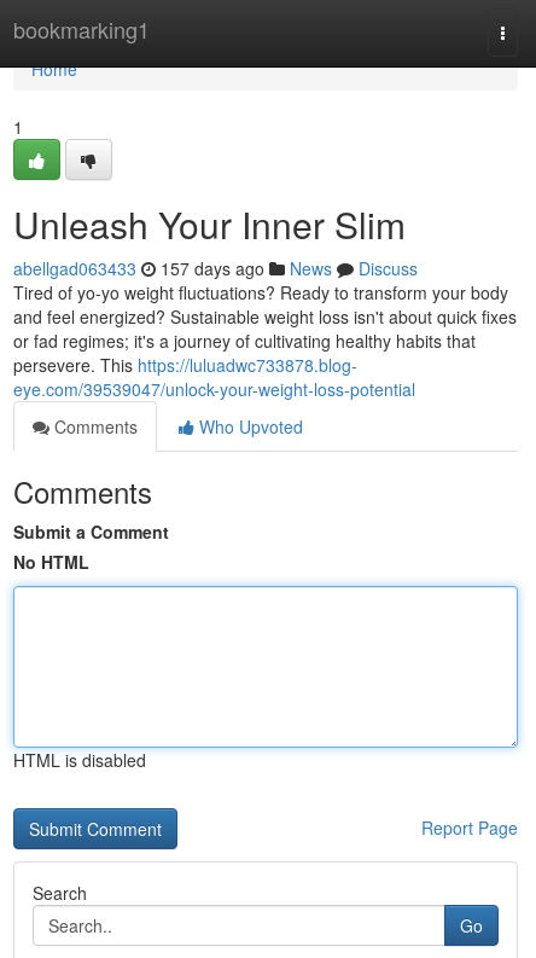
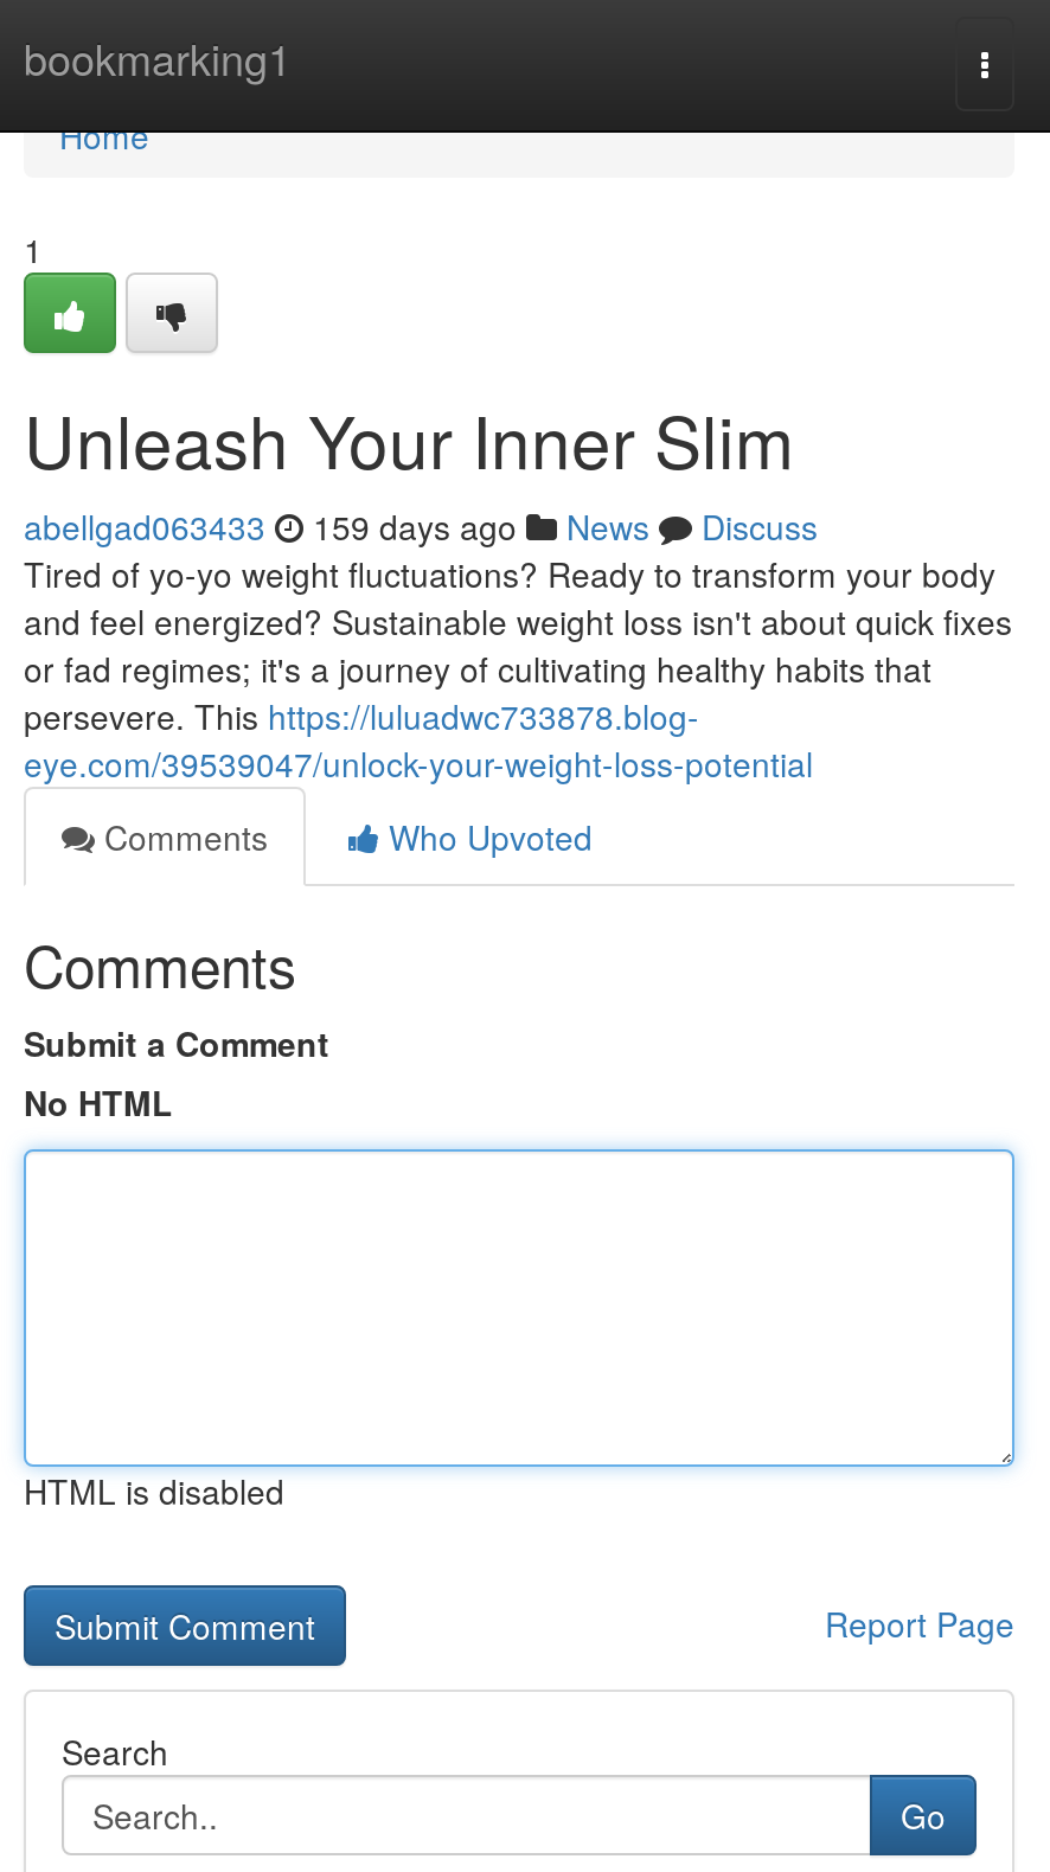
[13,256,418,280] abellgad063433 157 days ago News Discuss -> [24,502,818,550] abellgad063433 159 days ago News Discuss

